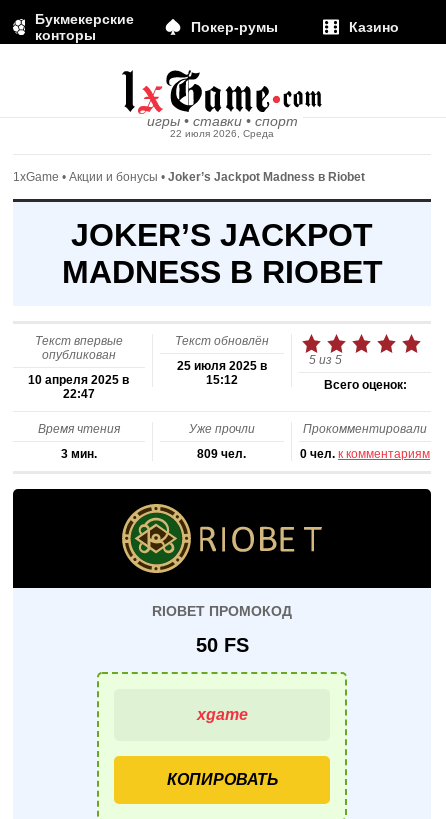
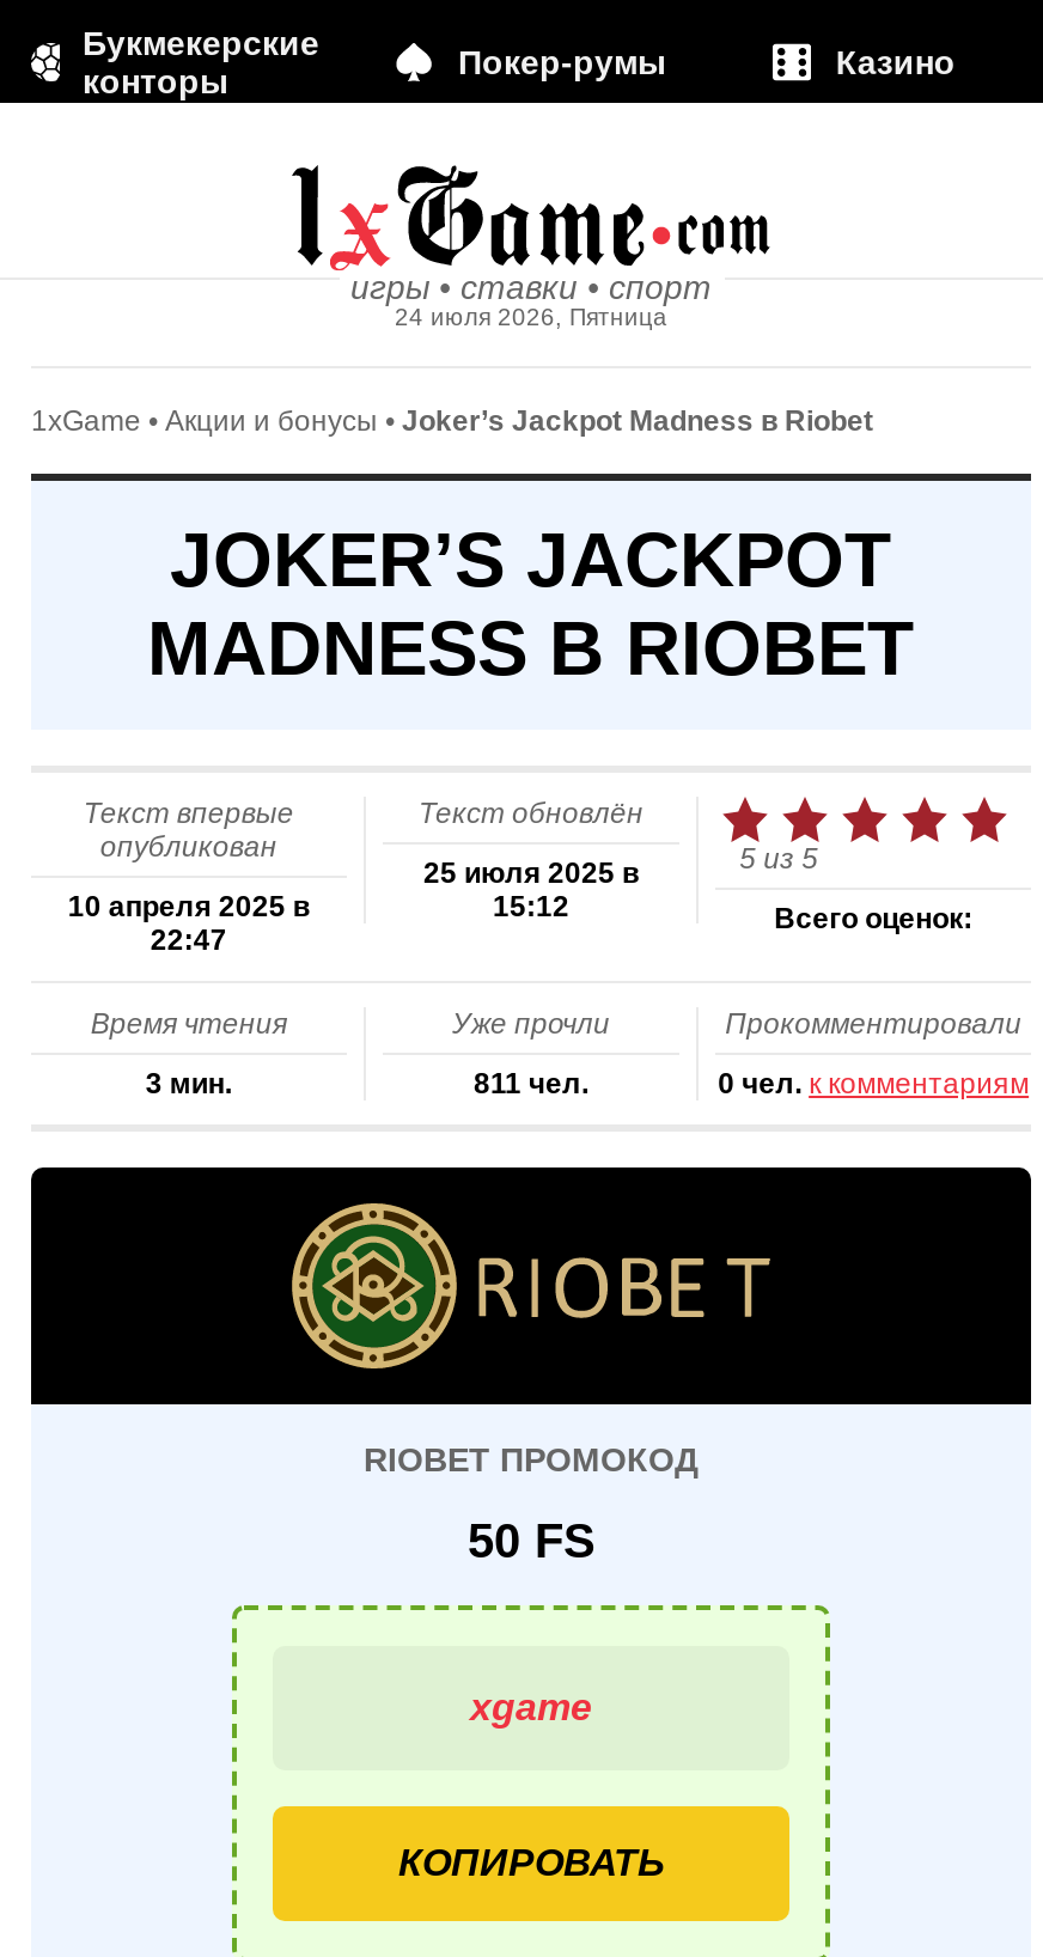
[170,128,274,139] 22 июля 2026, Среда -> [395,303,667,330] 24 июля 2026, Пятница
[197,447,246,461] 809 чел. -> [474,1067,588,1100] 811 чел.

